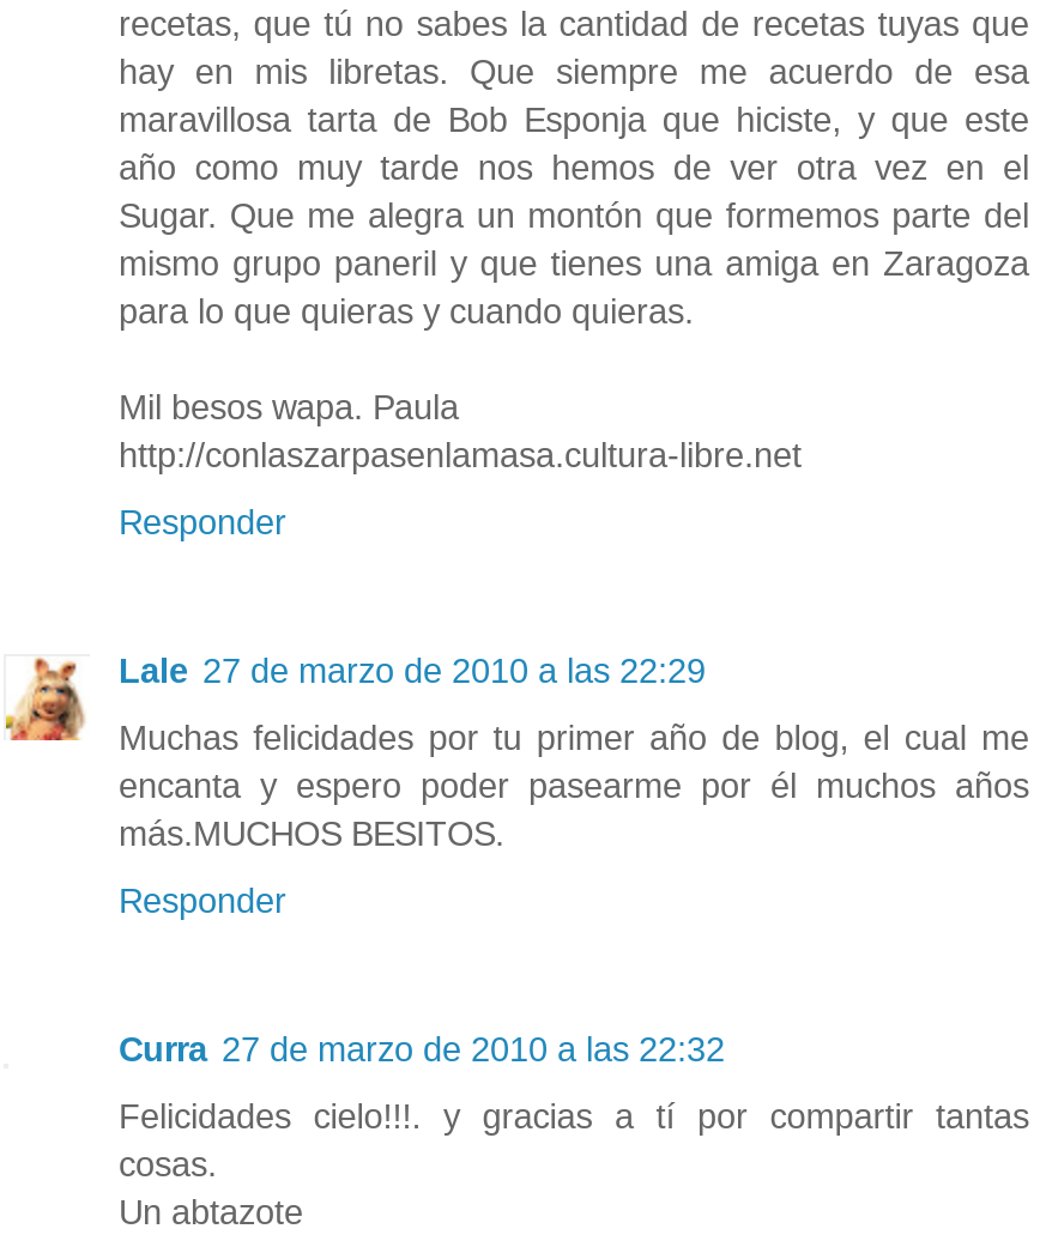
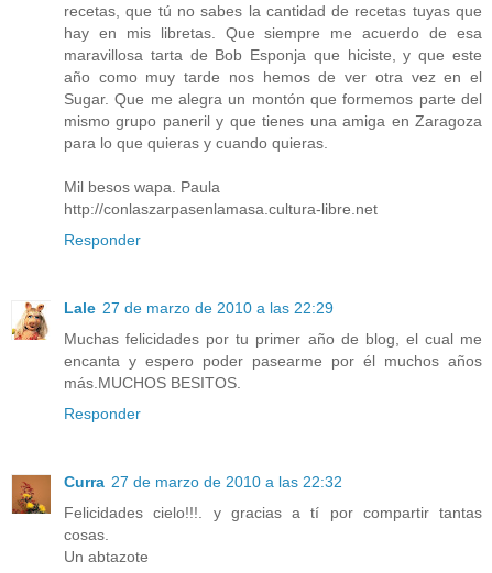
none -> [10,473,52,515] [image]

